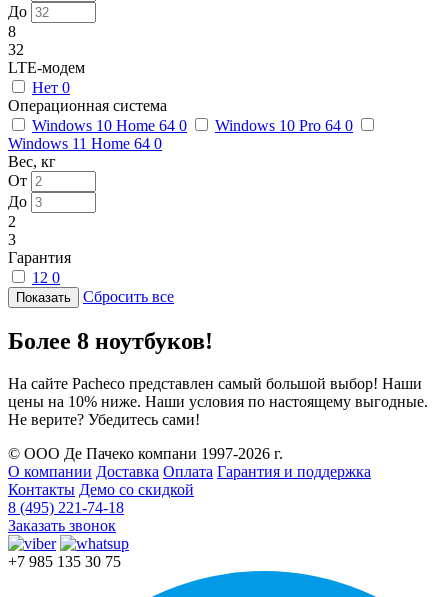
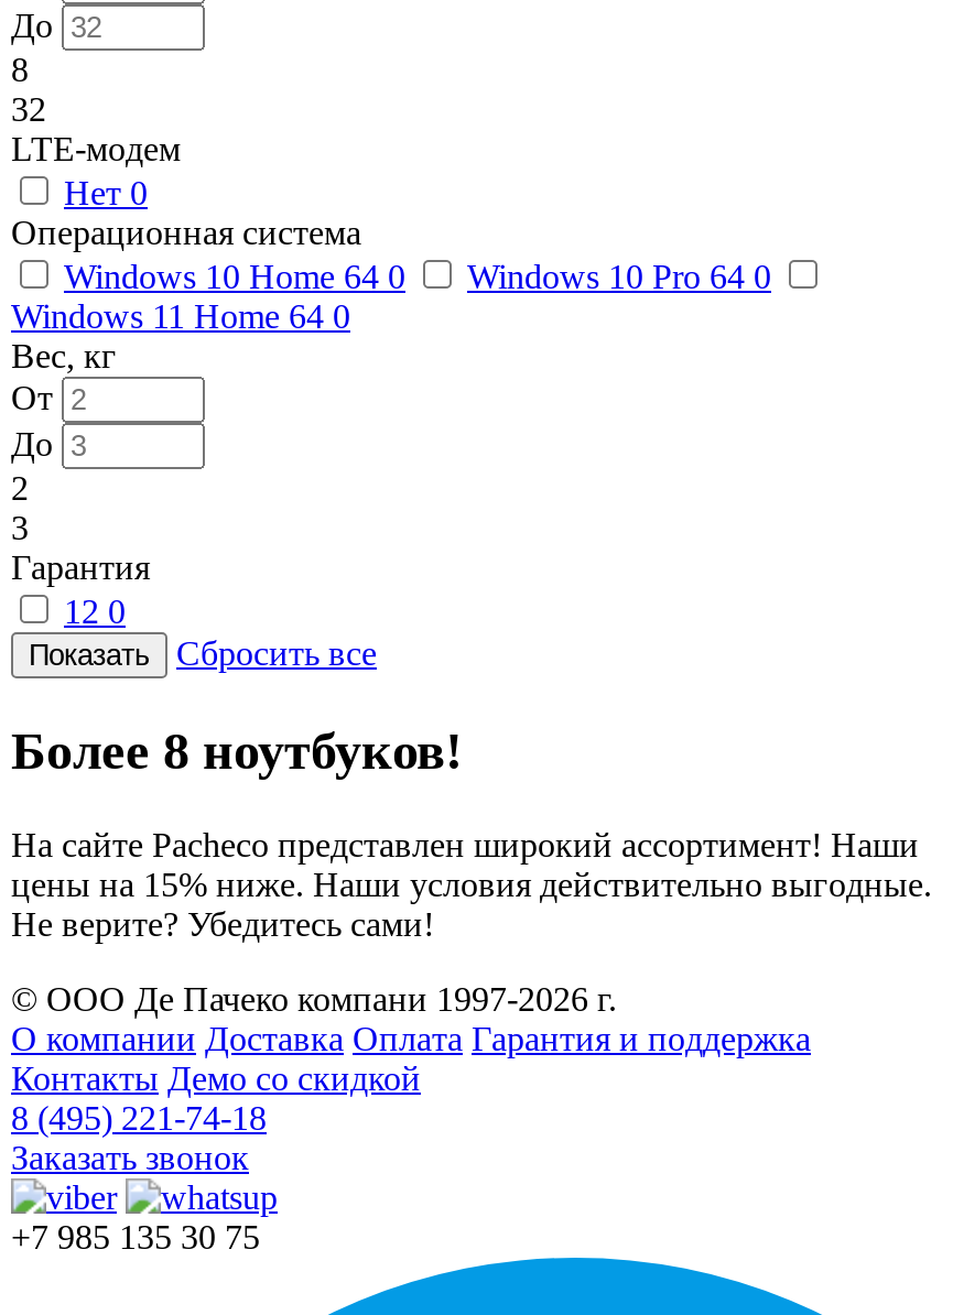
[8,375,428,410] На сайте Pacheco представлен самый большой выбор! Наши | цены на 10% ниже. Наши условия по настоящему выгодные. -> [11,825,932,902] На сайте Pacheco представлен широкий ассортимент! Наши | цены на 15% ниже. Наши условия действительно выгодные.

